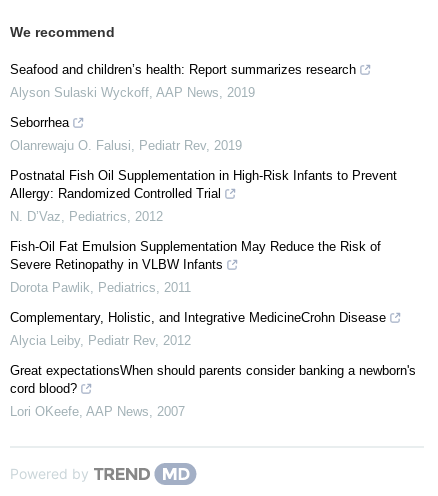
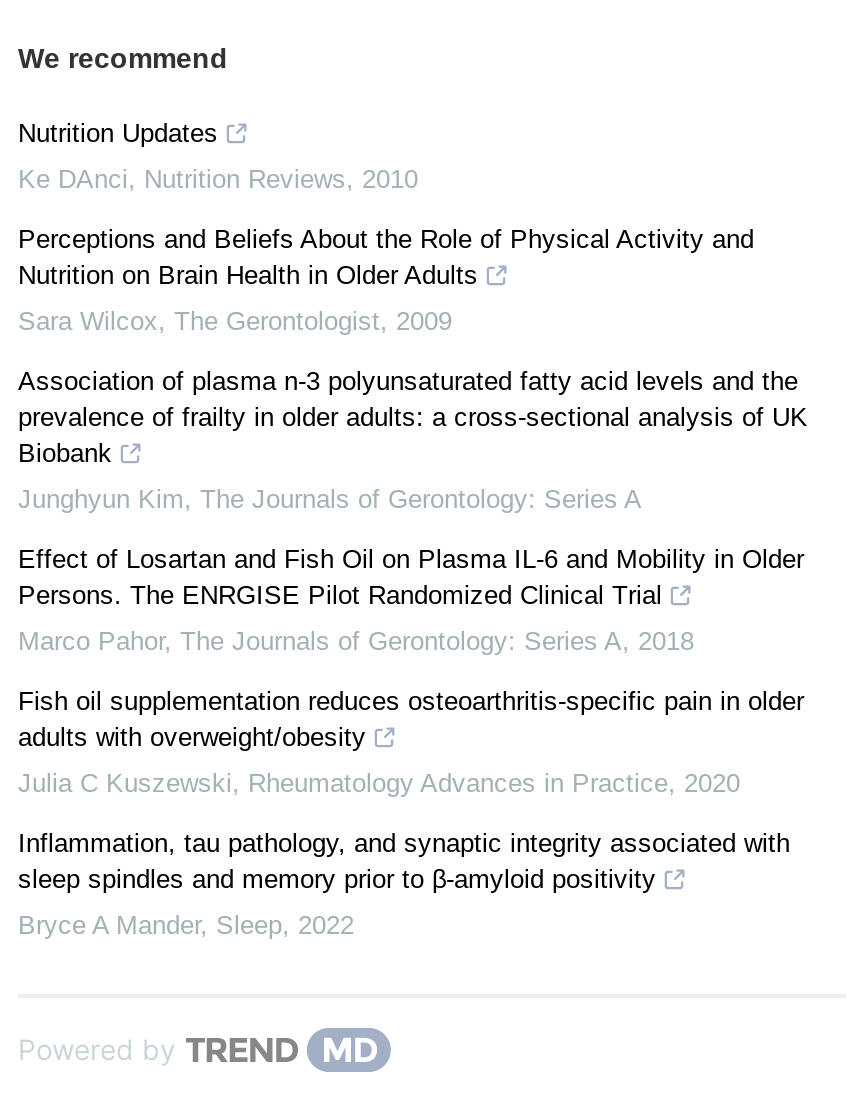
[10,62,356,77] Seafood and children’s health: Report summarizes research -> [18,118,218,148] Nutrition Updates
[10,85,255,100] Alyson Sulaski Wyckoff, AAP News, 2019 -> [18,164,418,194] Ke DAnci, Nutrition Reviews, 2010
[10,115,69,130] Seborrhea -> [18,224,754,290] Perceptions and Beliefs About the Role of Physical Activity and | Nutrition on Brain Health in Older Adults
[10,138,242,153] Olanrewaju O. Falusi, Pediatr Rev, 2019 -> [18,306,452,336] Sara Wilcox, The Gerontologist, 2009
[10,168,397,201] Postnatal Fish Oil Supplementation in High-Risk Infants to Prevent | Allergy: Randomized Controlled Trial -> [18,366,808,468] Association of plasma n-3 polyunsaturated fatty acid levels and the | prevalence of frailty in older adults: a cross-sectional analysis of UK | Biobank
[10,209,163,224] N. D’Vaz, Pediatrics, 2012 -> [18,484,642,514] Junghyun Kim, The Journals of Gerontology: Series A
[10,239,381,272] Fish-Oil Fat Emulsion Supplementation May Reduce the Risk of | Severe Retinopathy in VLBW Infants -> [18,544,804,610] Effect of Losartan and Fish Oil on Plasma IL-6 and Mobility in Older | Persons. The ENRGISE Pilot Randomized Clinical Trial
[10,280,191,295] Dorota Pawlik, Pediatrics, 2011 -> [18,626,694,656] Marco Pahor, The Journals of Gerontology: Series A, 2018
[10,310,386,325] Complementary, Holistic, and Integrative MedicineCrohn Disease -> [18,686,804,752] Fish oil supplementation reduces osteoarthritis-specific pain in older | adults with overweight/obesity
[10,333,191,348] Alycia Leiby, Pediatr Rev, 2012 -> [18,768,740,798] Julia C Kuszewski, Rheumatology Advances in Practice, 2020
[10,363,416,396] Great expectationsWhen should parents consider banking a newborn's | cord blood? -> [18,828,790,894] Inflammation, tau pathology, and synaptic integrity associated with | sleep spindles and memory prior to β-amyloid positivity
[10,404,185,419] Lori OKeefe, AAP News, 2007 -> [18,910,354,940] Bryce A Mander, Sleep, 2022

